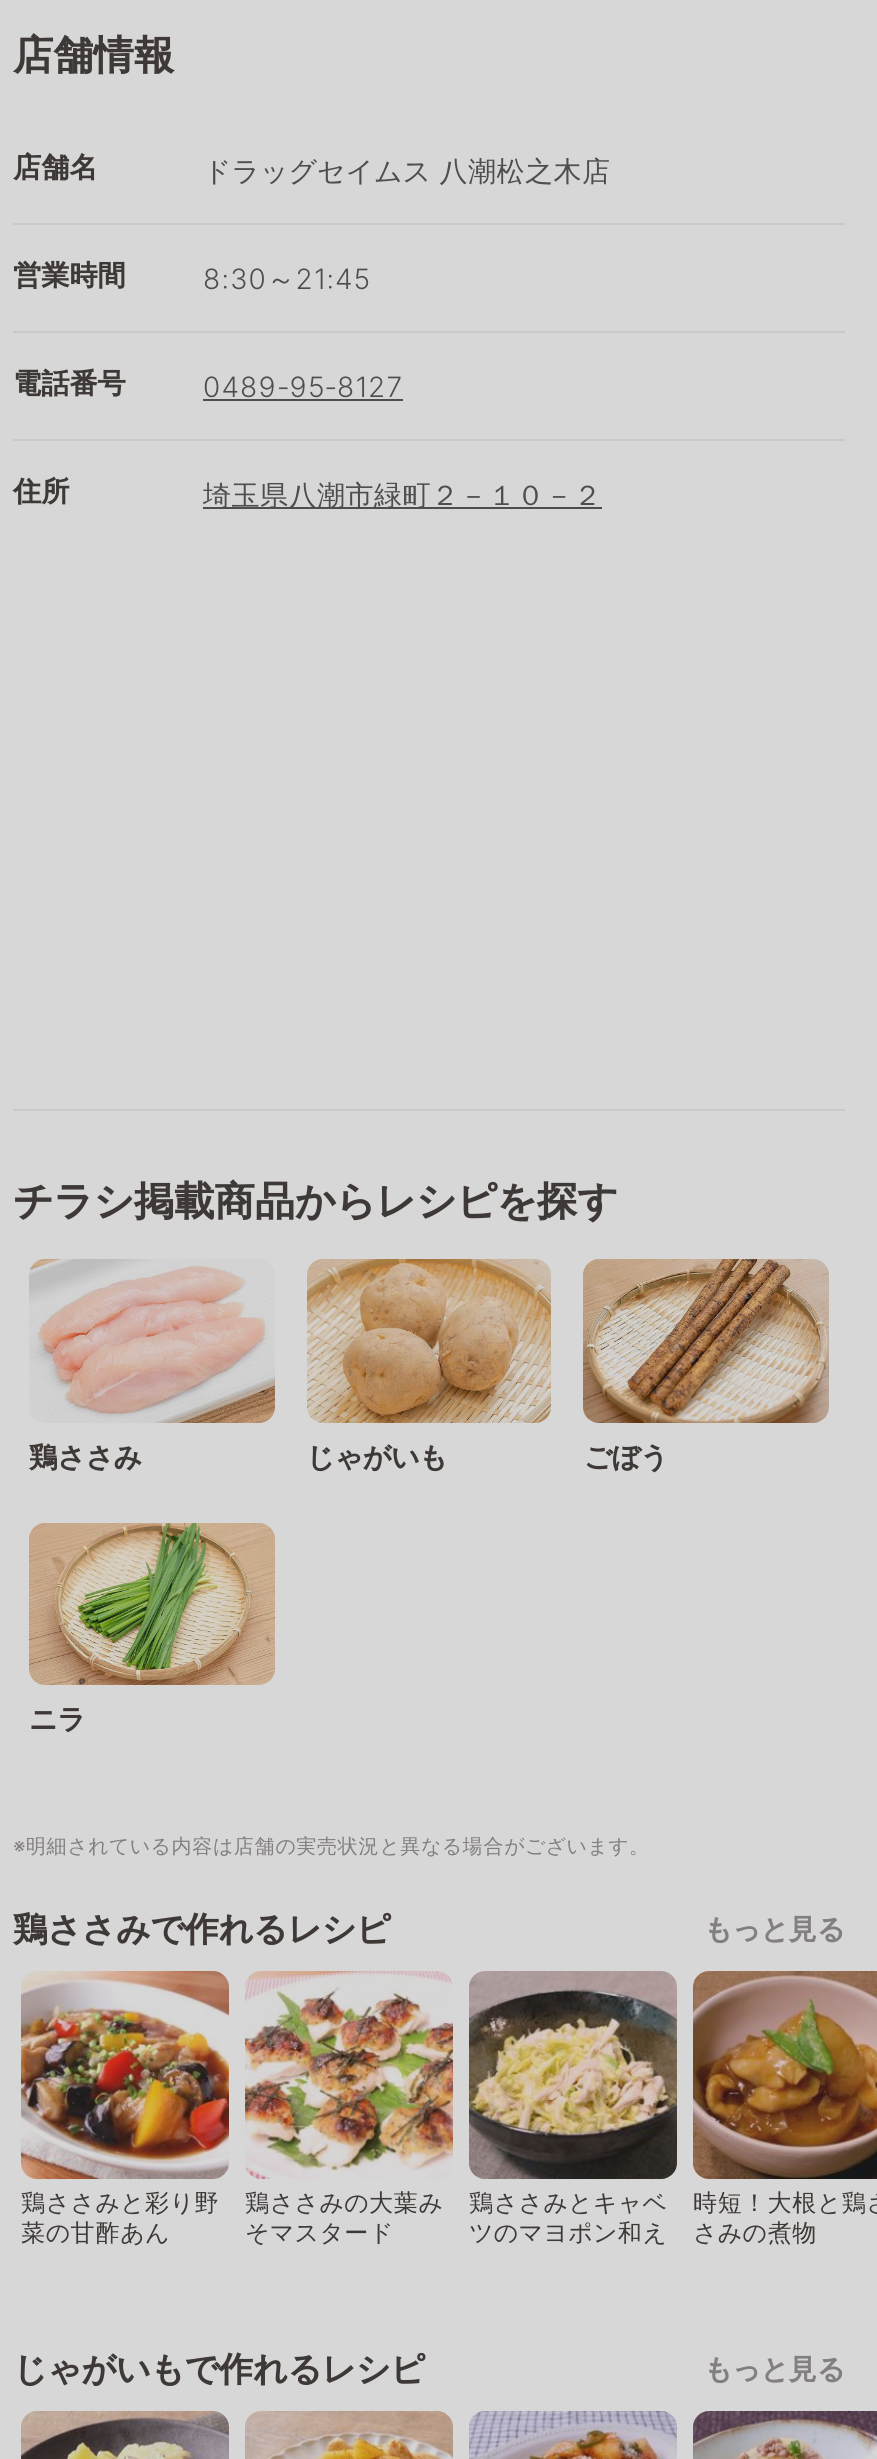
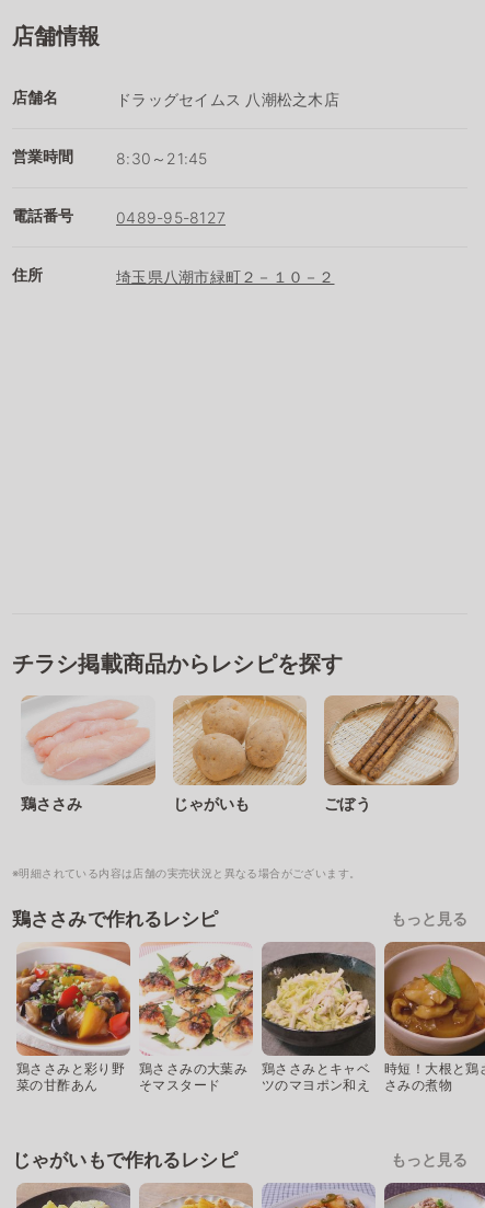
[27,1521,275,1736] [image] | ニラ -> none

